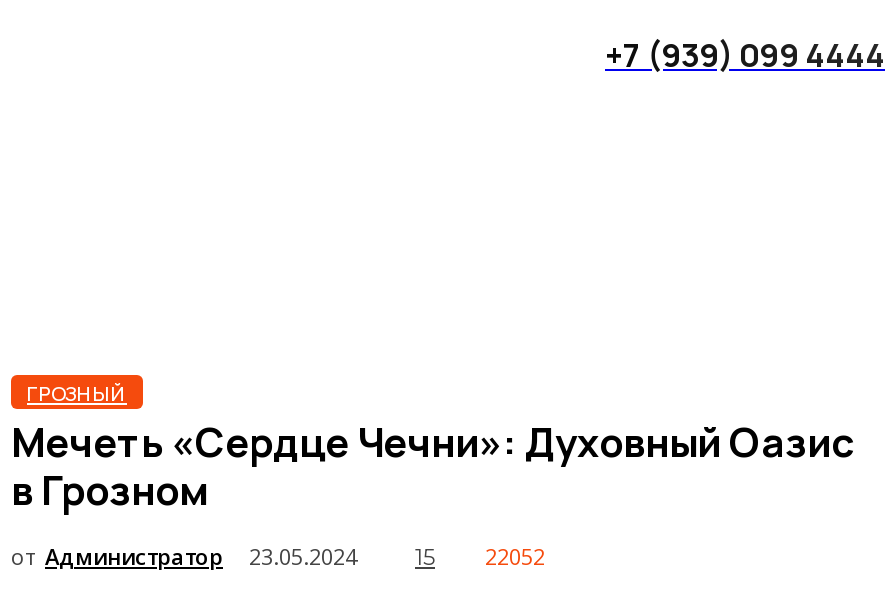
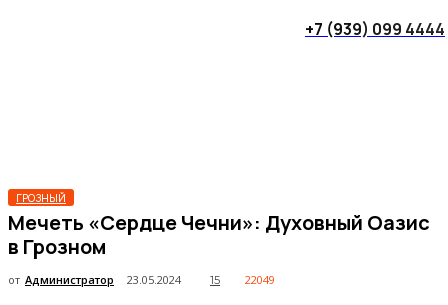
[415,541,545,571] 15 22052 -> [210,272,275,287] 15 22049

